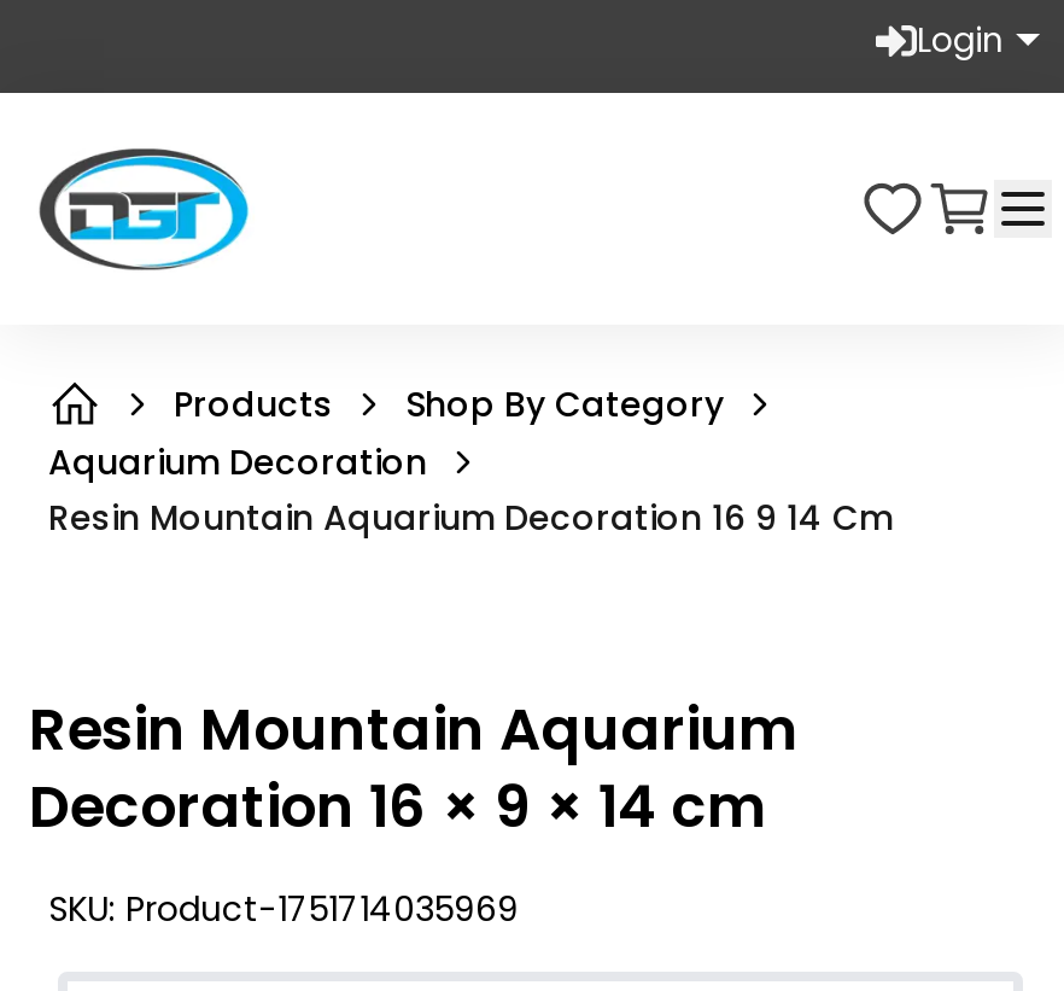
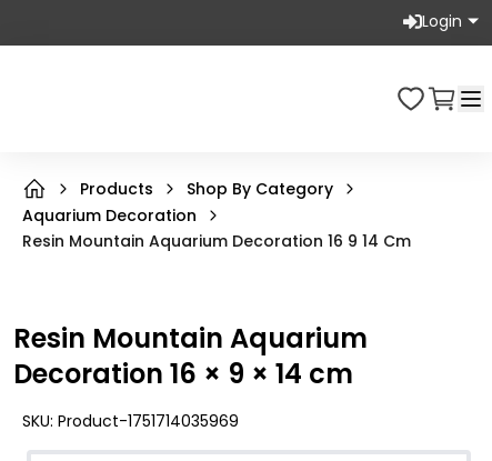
[36,146,251,272] [image] -> none

